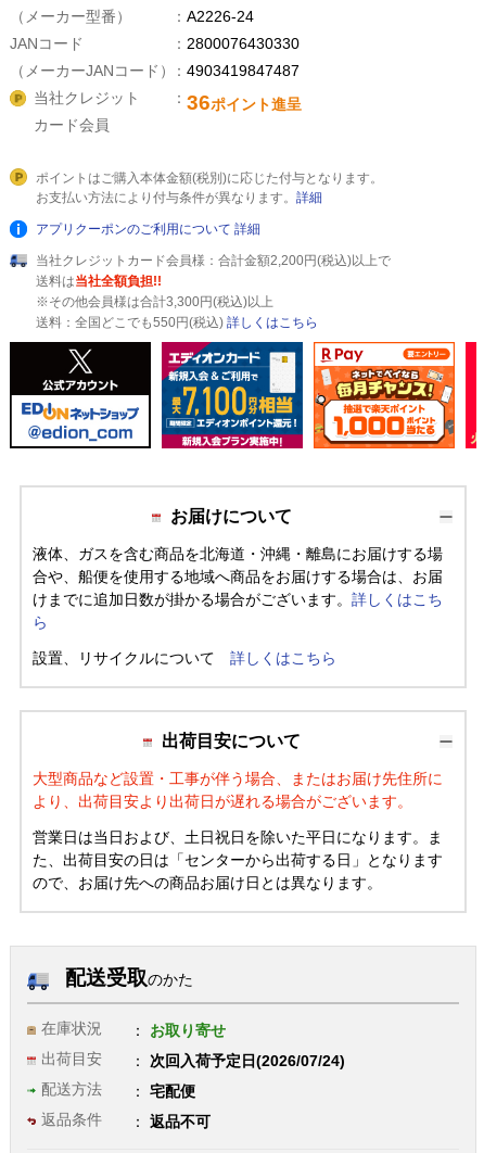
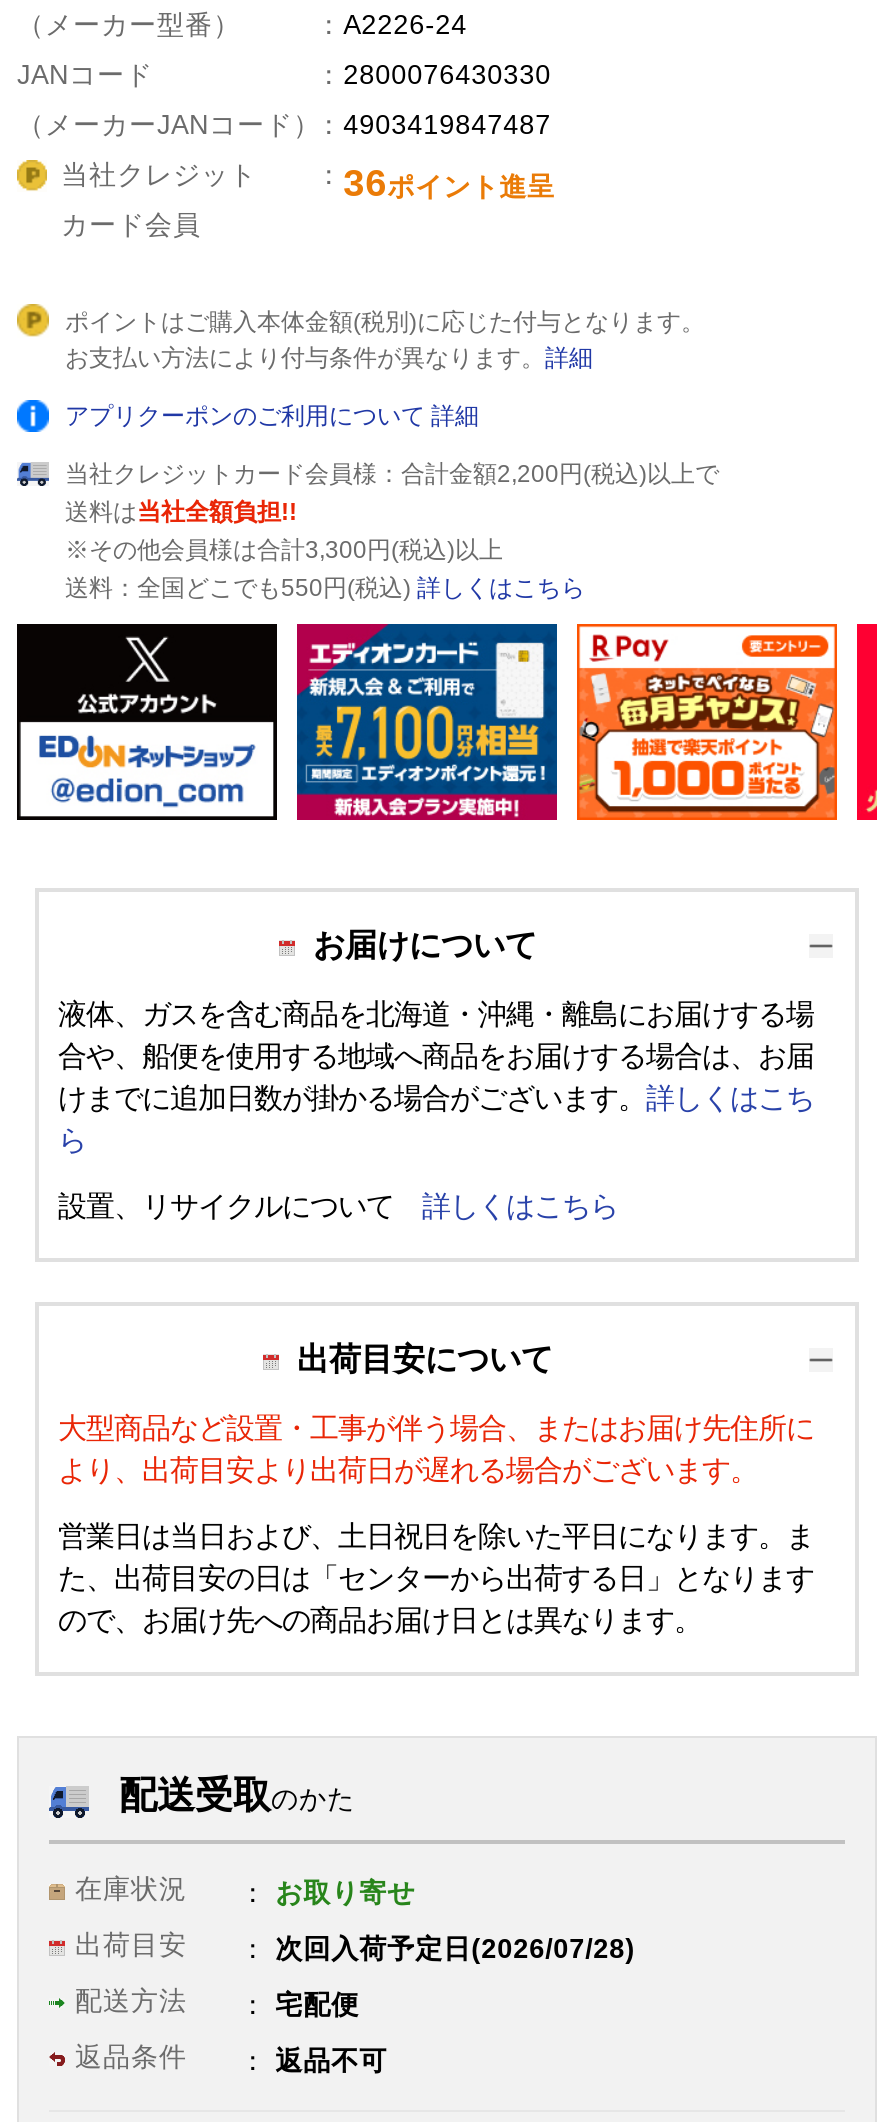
[146,1054,345,1070] 次回入荷予定日(2026/07/24) -> [267,1935,635,1965] 次回入荷予定日(2026/07/28)

